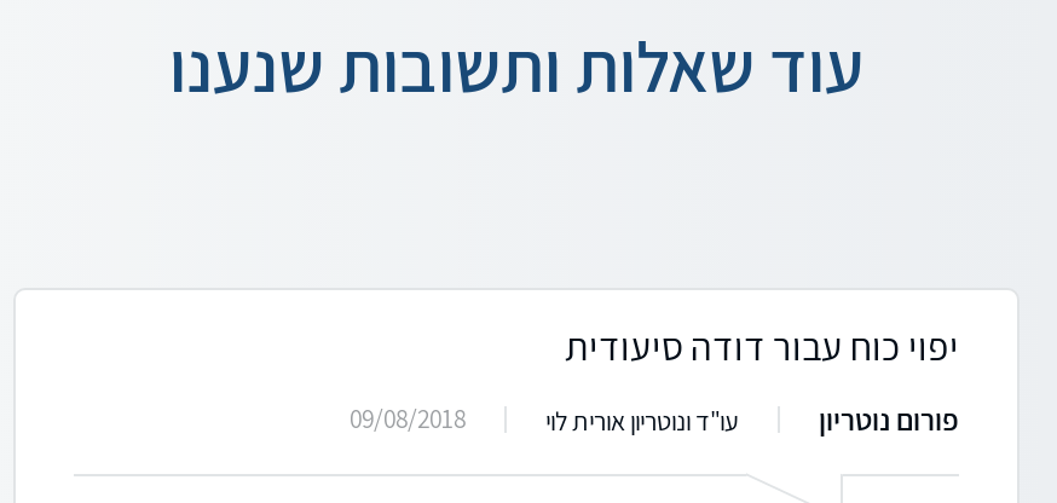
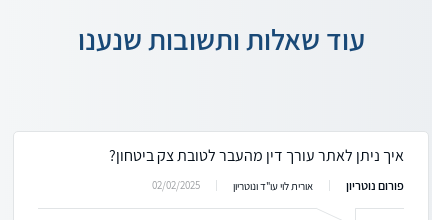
[565,322,959,372] יפוי כוח עבור דודה סיעודית -> [109,145,404,166] איך ניתן לאתר עורך דין מהעבר לטובת צק ביטחון?
[350,401,739,438] עו"ד ונוטריון אורית לוי | 09/08/2018 -> [152,178,313,193] אורית לוי עו"ד ונוטריון | 02/02/2025

